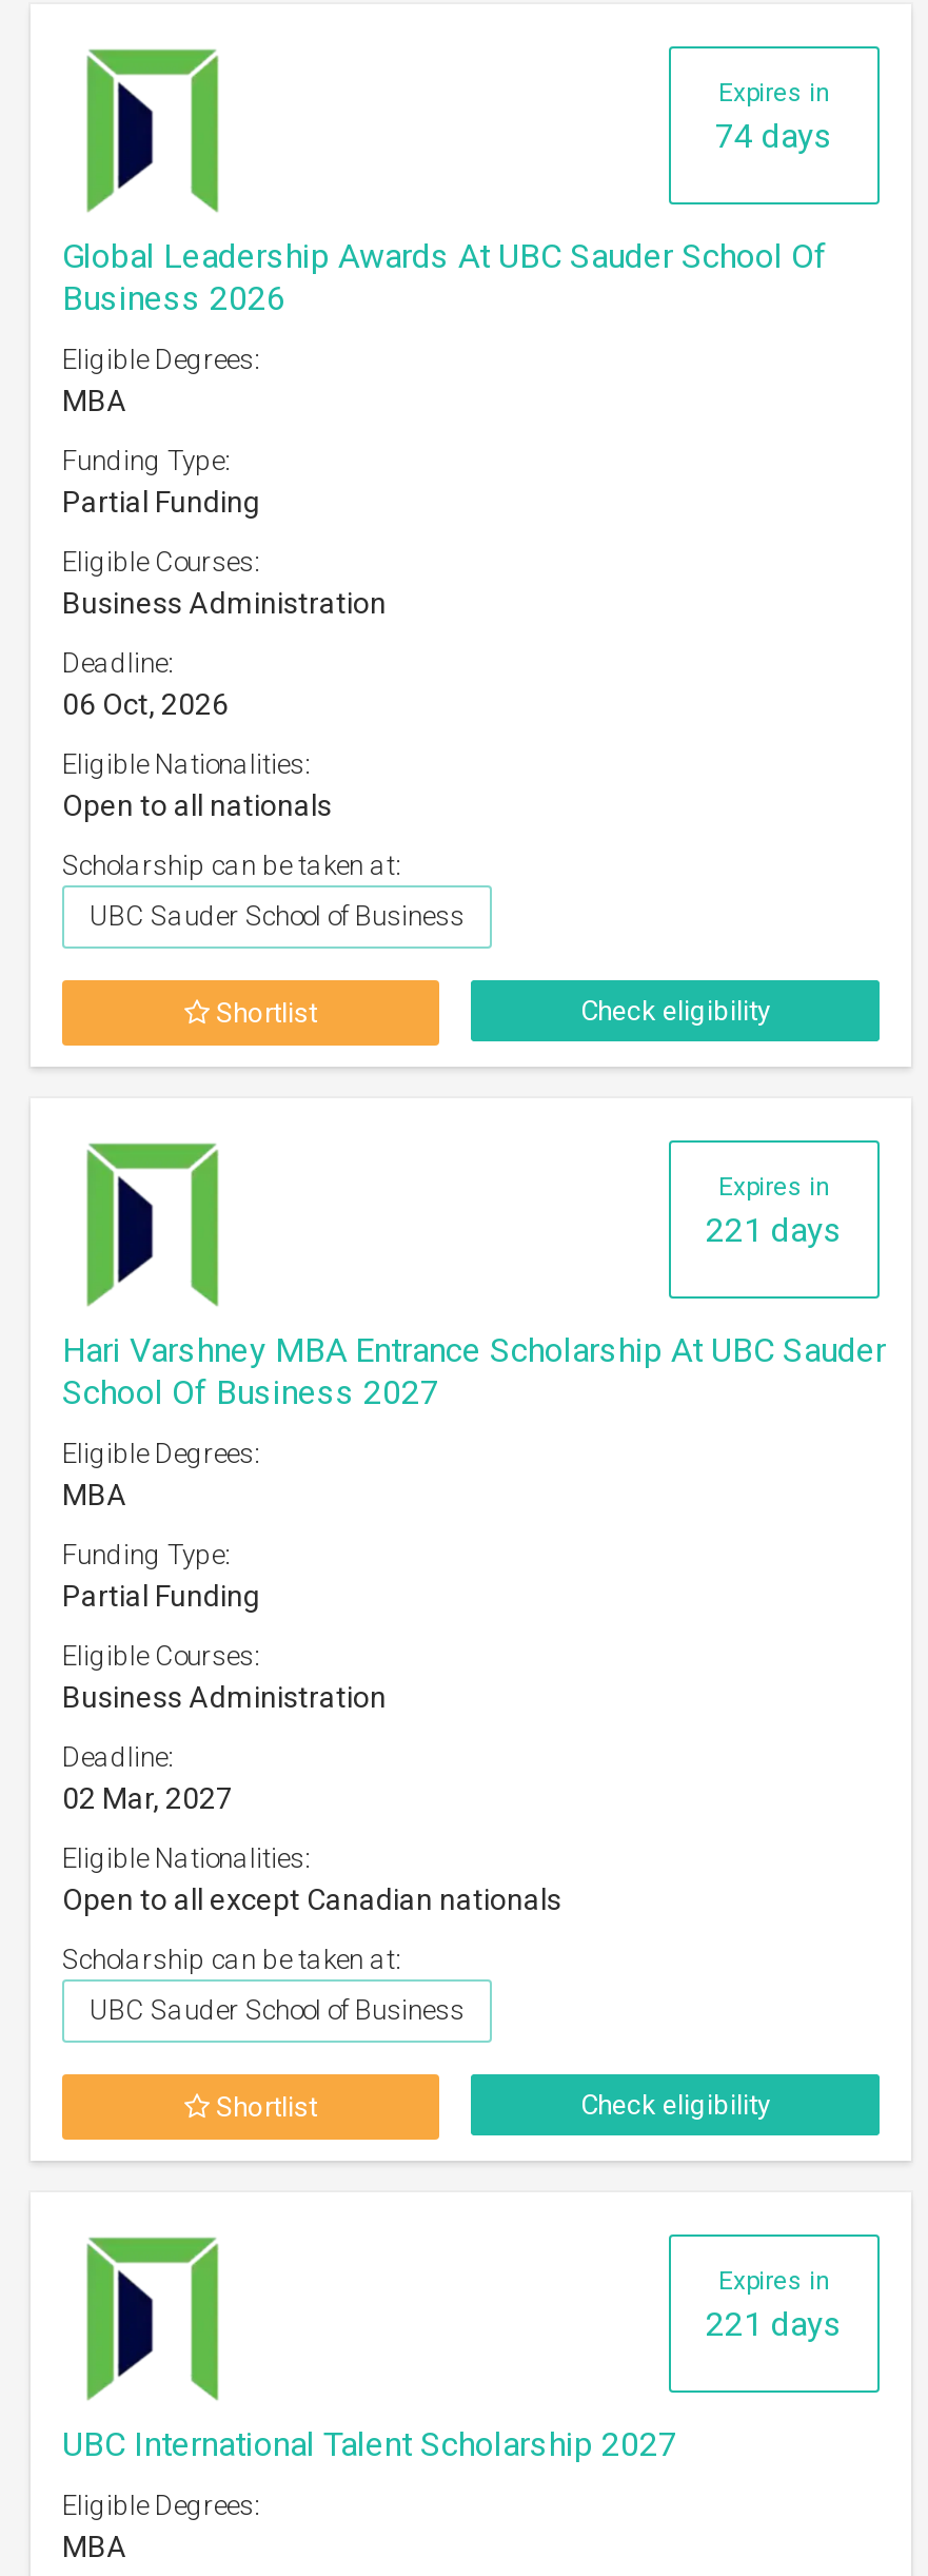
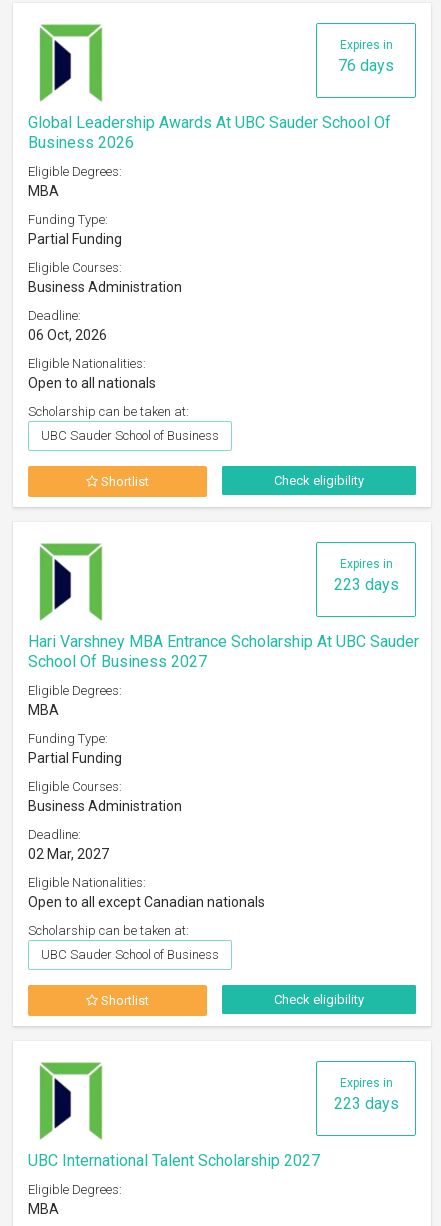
[715,116,833,156] 74 days -> [338,56,394,75] 76 days
[706,1210,843,1250] 221 days -> [333,575,398,594] 223 days
[706,2304,843,2344] 221 days -> [333,1094,398,1113] 223 days

